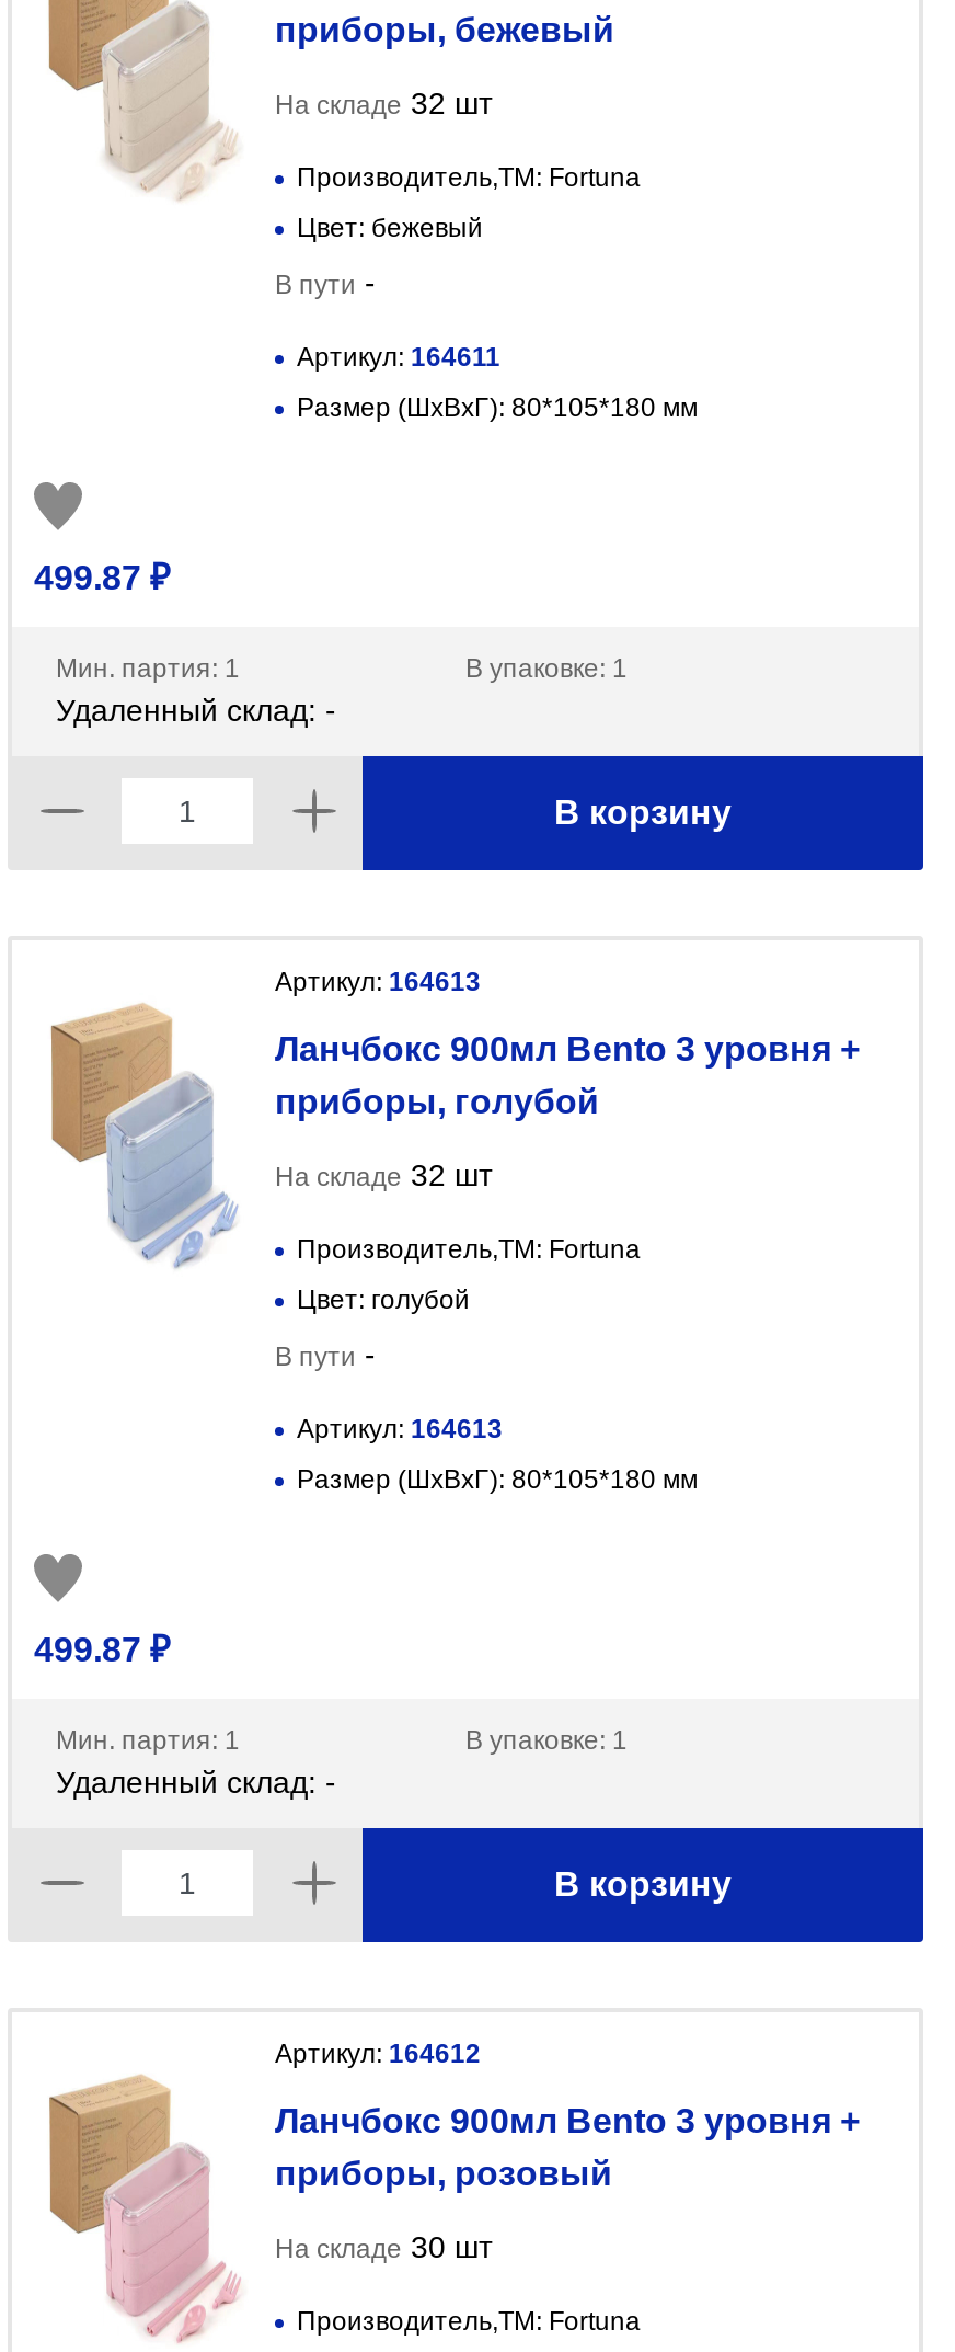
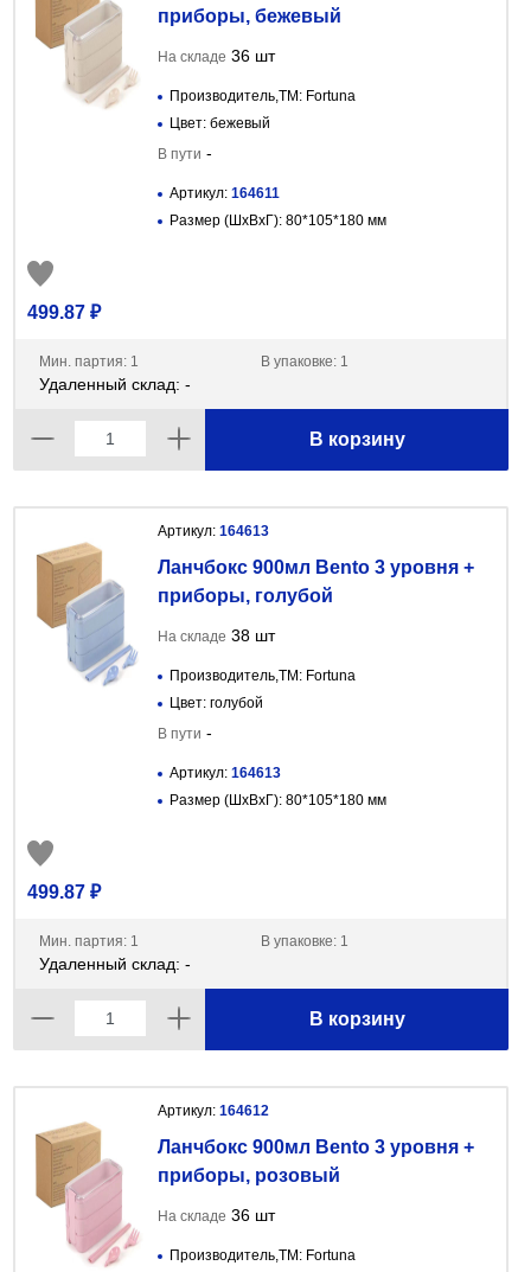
[275,85,492,121] На складе 32 шт -> [158,46,275,65] На складе 36 шт
[275,1157,492,1192] На складе 32 шт -> [158,626,275,645] На складе 38 шт
[275,2229,492,2264] На складе 30 шт -> [158,1206,275,1225] На складе 36 шт

